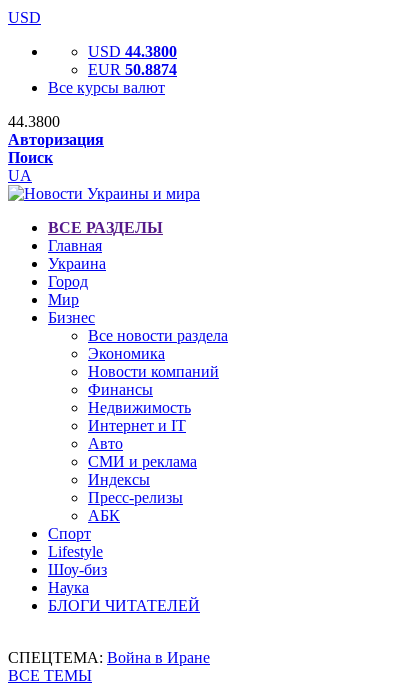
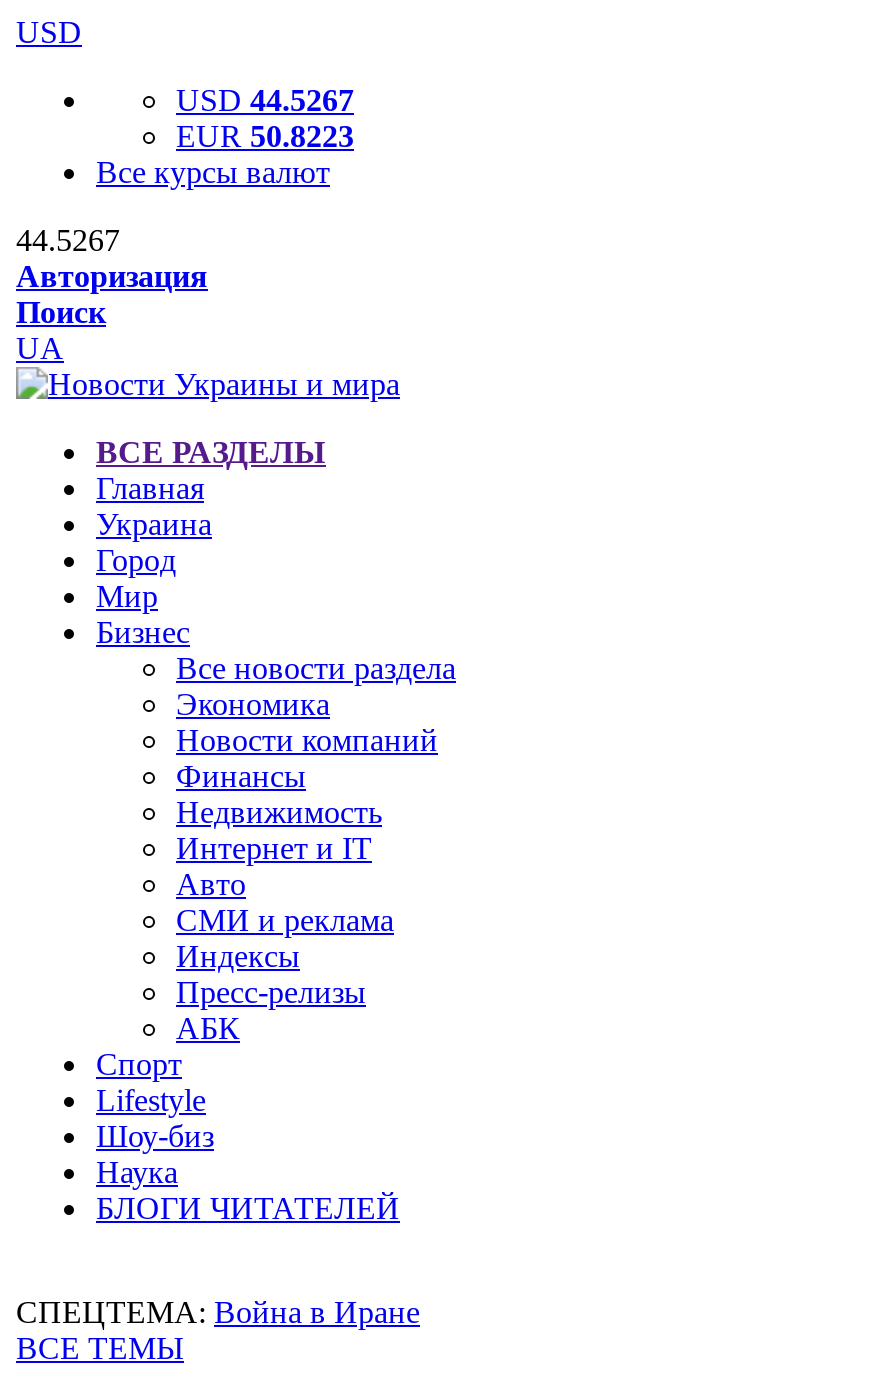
[88,43,177,60] USD 44.3800 -> [176,83,354,117] USD 44.5267
[88,61,177,78] EUR 50.8874 -> [176,119,354,153] EUR 50.8223
[8,113,60,130] 44.3800 -> [16,223,120,257] 44.5267

